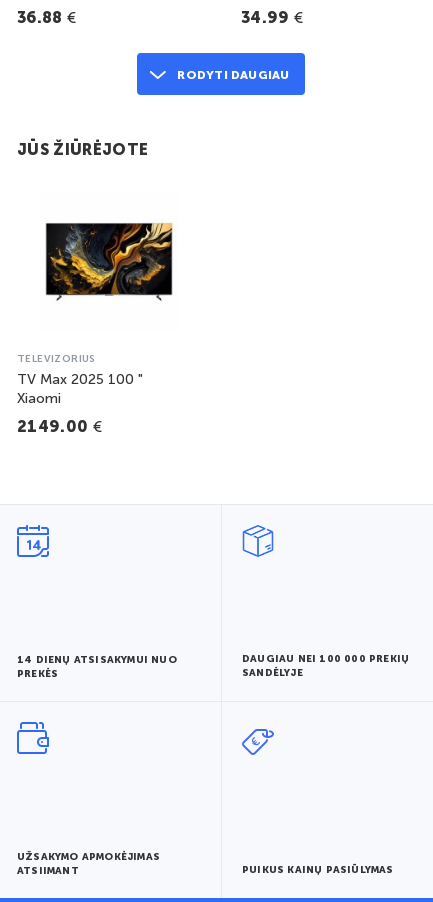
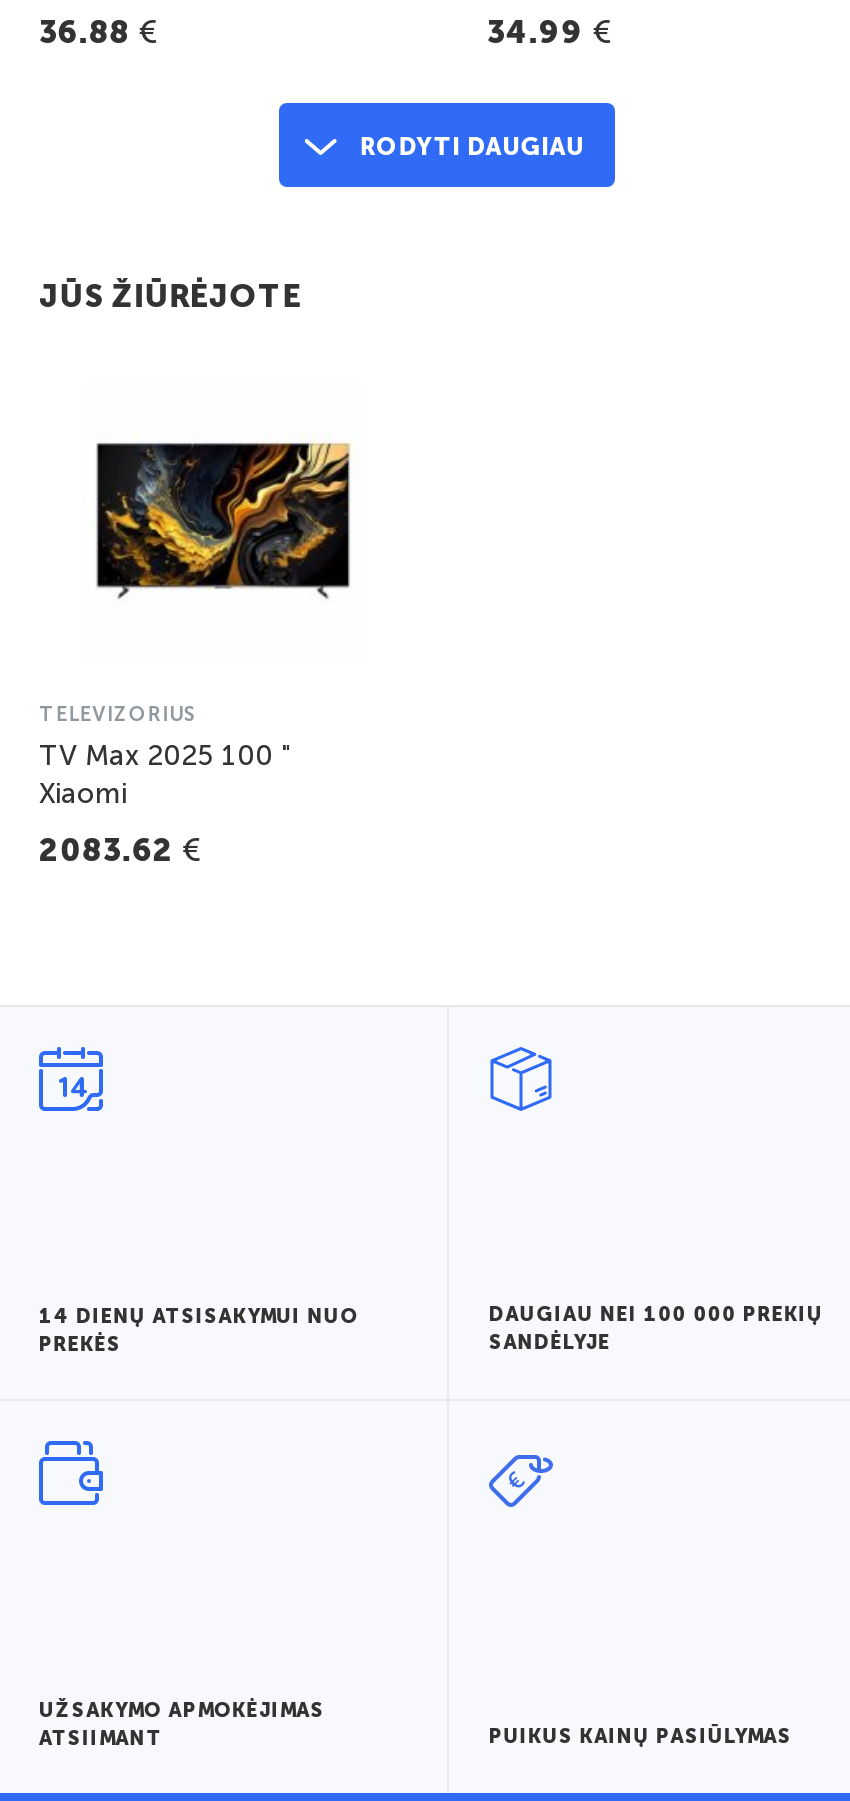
[17,417,102,436] 2149.00 € -> [39,831,201,869] 2083.62 €

